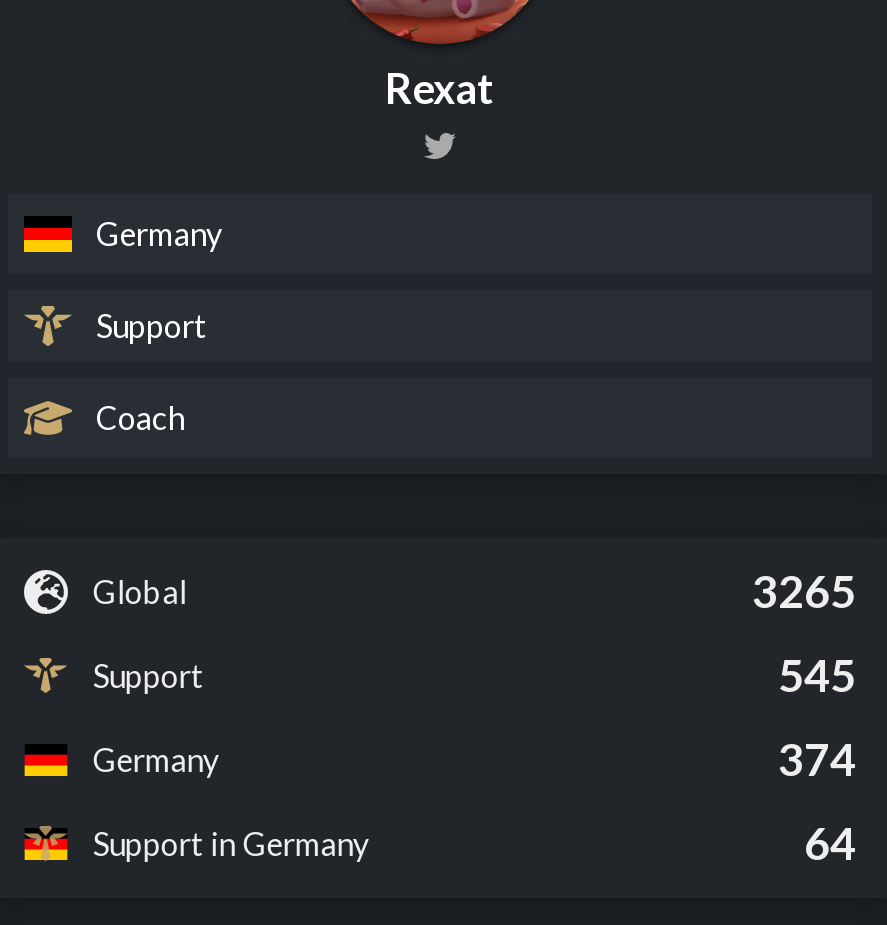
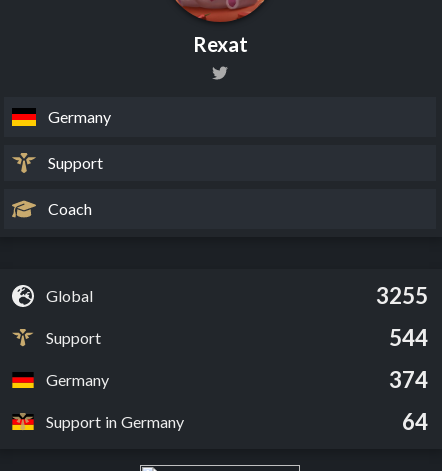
[752,564,856,618] 3265 -> [376,282,428,309] 3255
[778,648,856,702] 545 -> [389,324,428,351] 544

